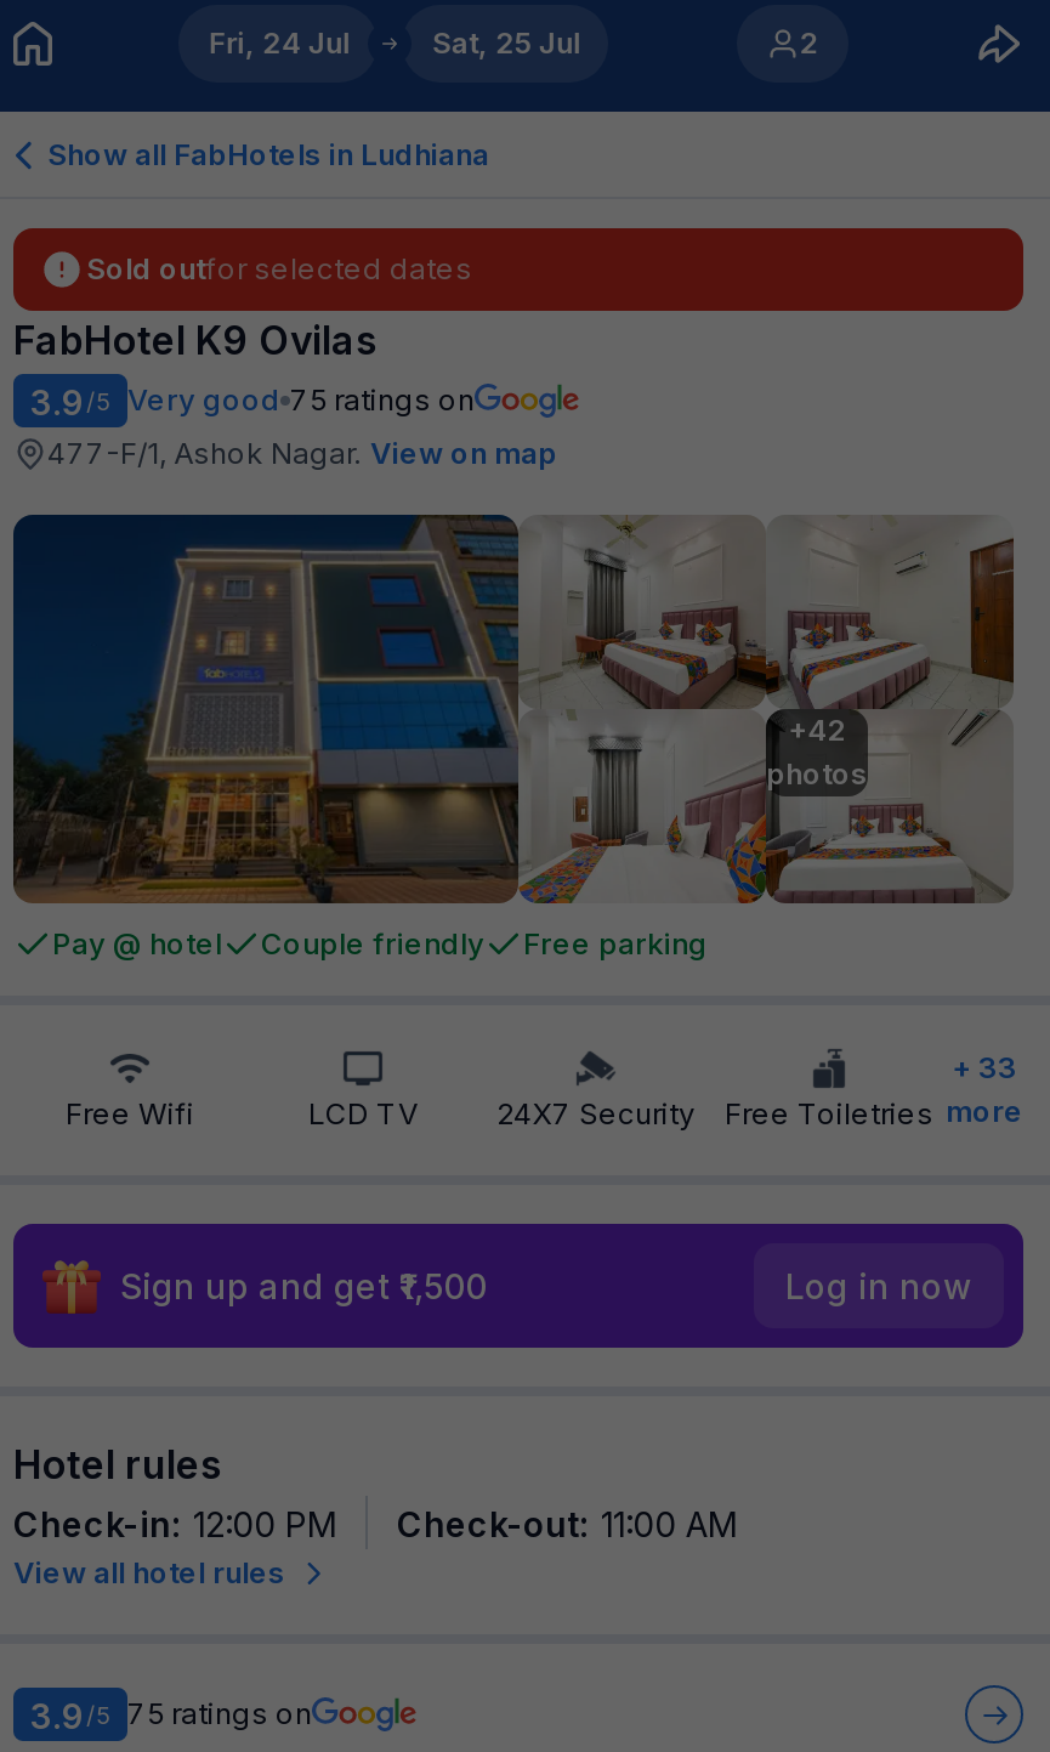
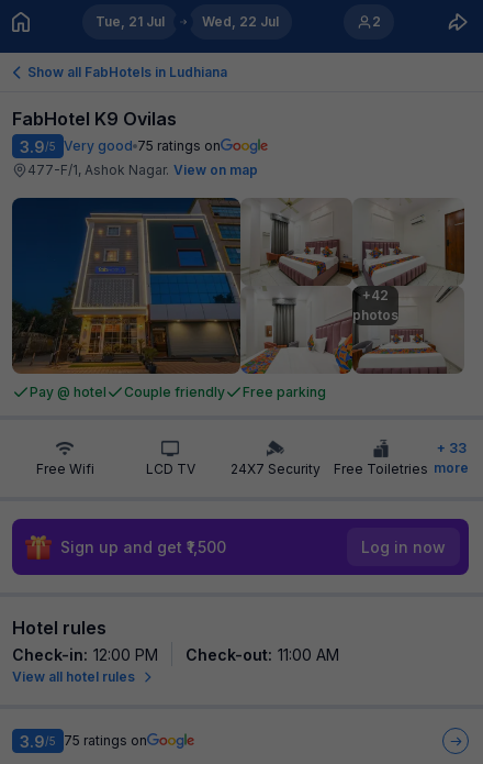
[208,24,349,61] Fri, 24 Jul -> [95,13,164,30] Tue, 21 Jul
[432,24,580,61] Sat, 25 Jul -> [202,13,278,30] Wed, 22 Jul
[86,250,472,287] Sold outfor selected dates -> none

